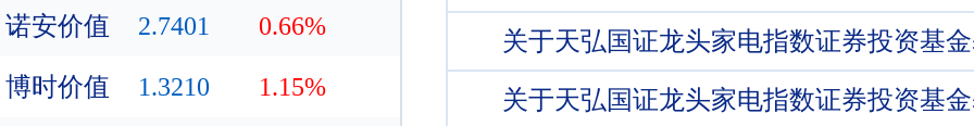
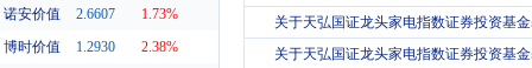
[138,11,210,41] 2.7401 -> [75,6,115,22] 2.6607
[259,11,326,41] 0.66% -> [141,6,178,22] 1.73%
[138,72,210,102] 1.3210 -> [75,39,115,55] 1.2930
[259,72,326,102] 1.15% -> [141,39,178,55] 2.38%

